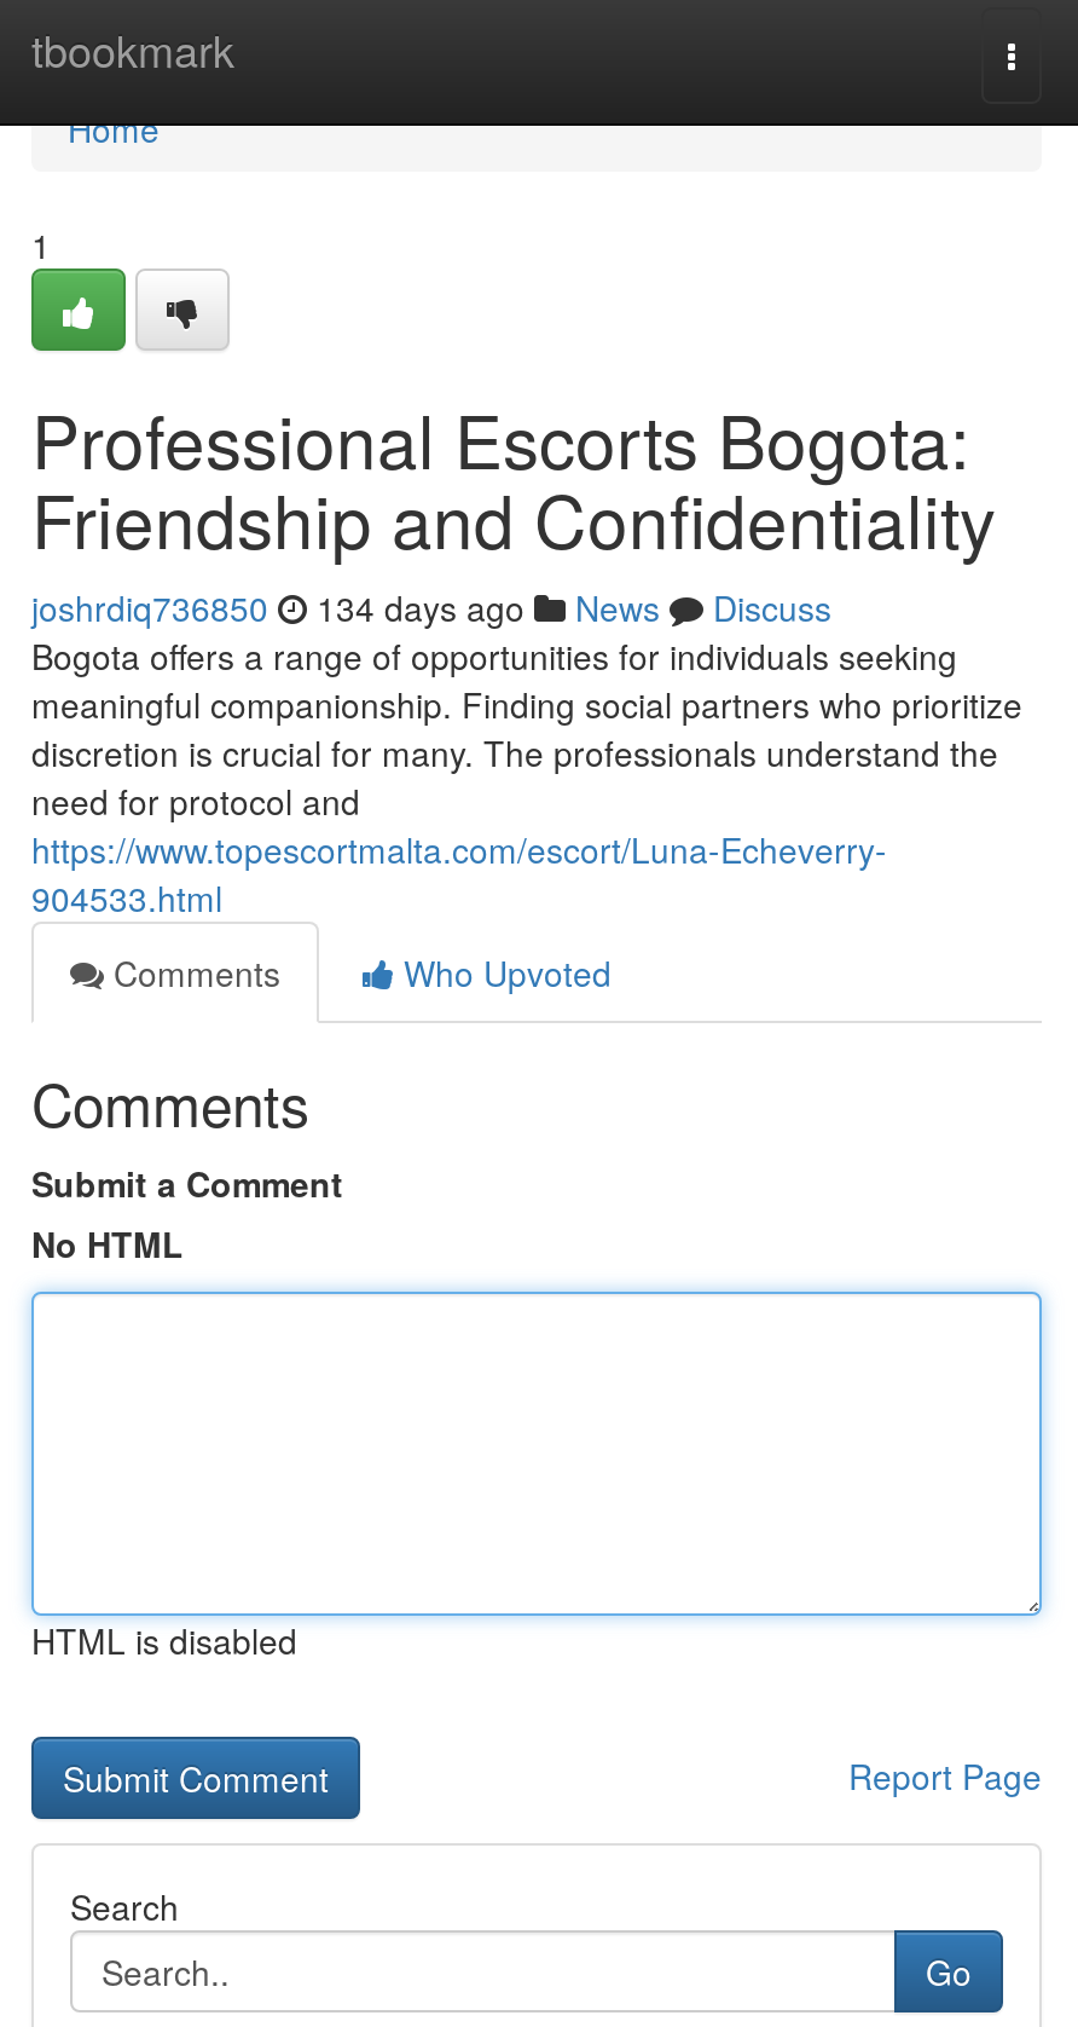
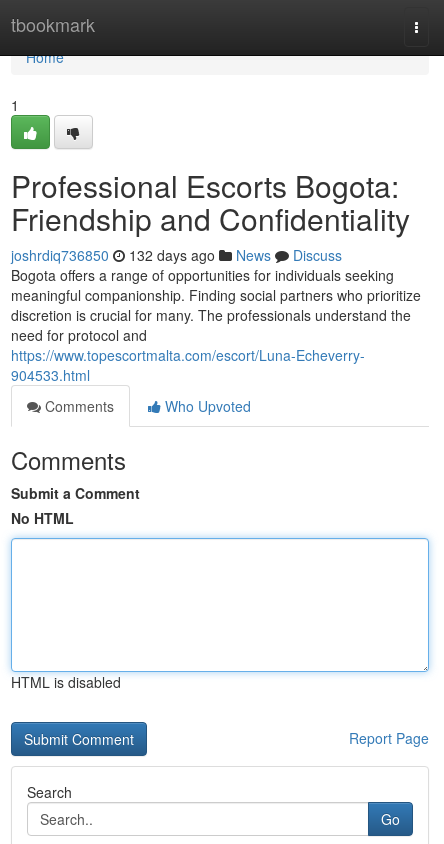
[31,583,831,631] joshrdiq736850 134 days ago News Discuss -> [11,245,342,265] joshrdiq736850 132 days ago News Discuss

